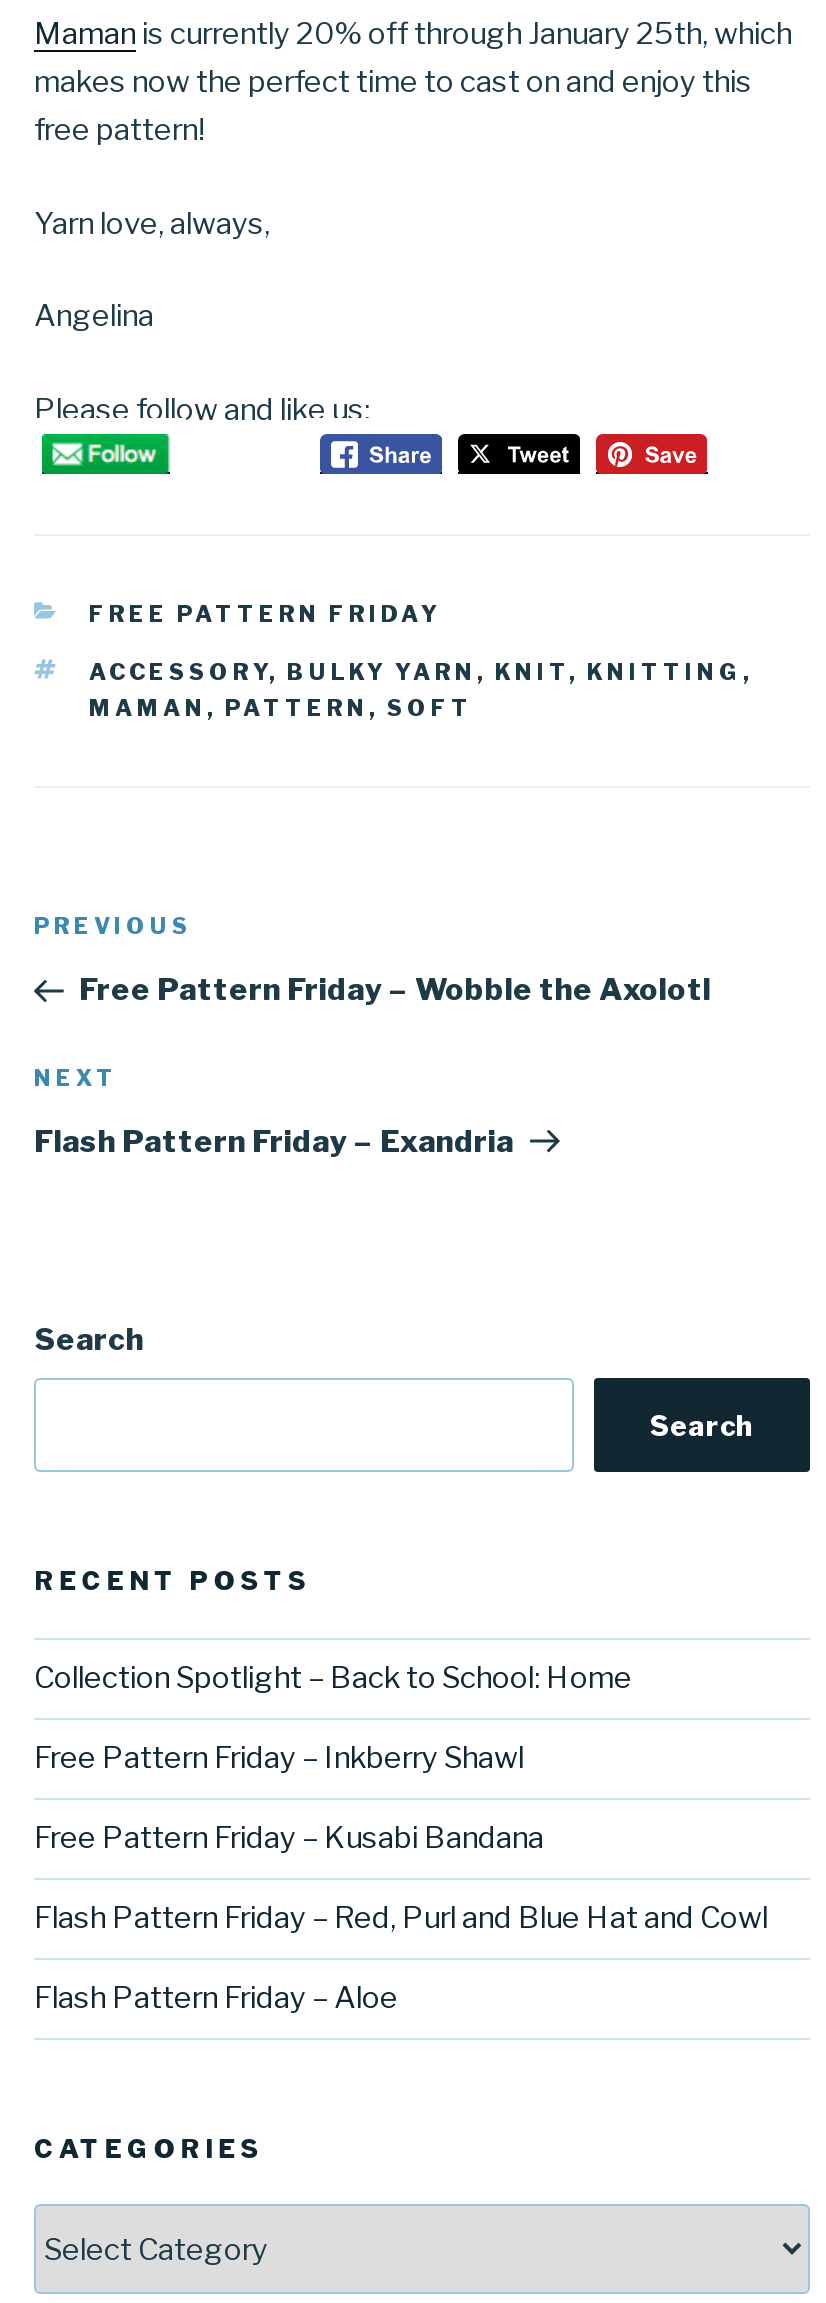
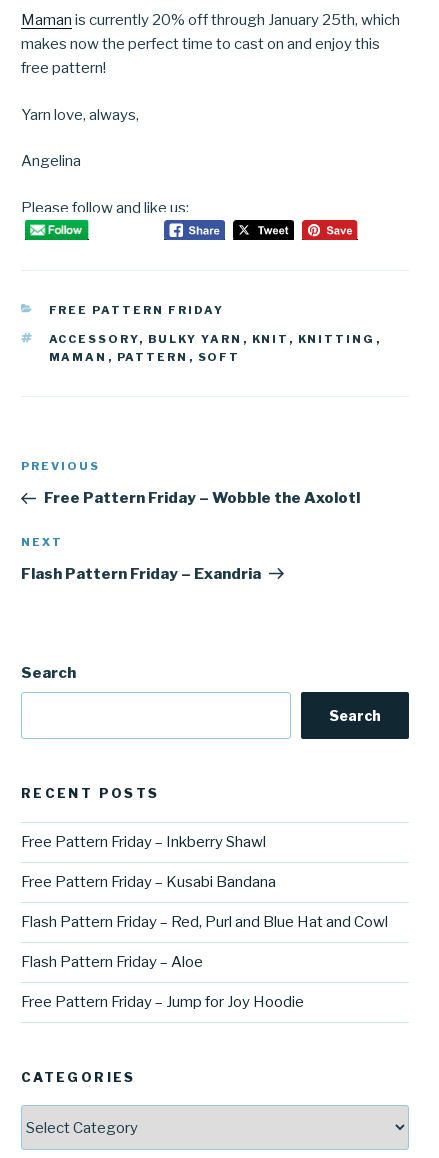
[34,1660,632,1696] Collection Spotlight – Back to School: Home -> none
moved [34,1740,768,2016] -> [21,833,388,971]: Free Pattern Friday – Inkberry Shawl | Free Pattern Friday – Kusabi Bandana | Flash Pattern Friday – Red, Purl and Blue Hat and Cowl | Flash Pattern Friday – Aloe
none -> [21,993,304,1011] Free Pattern Friday – Jump for Joy Hoodie

